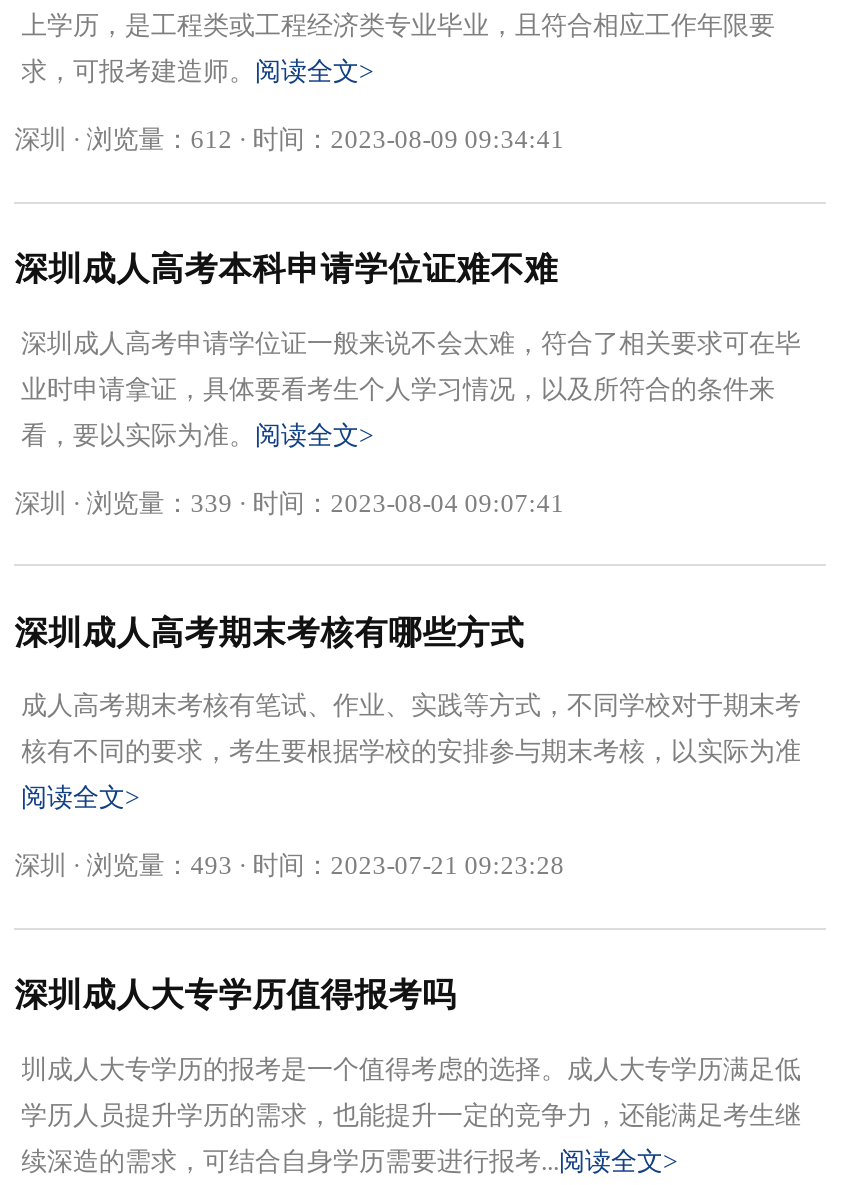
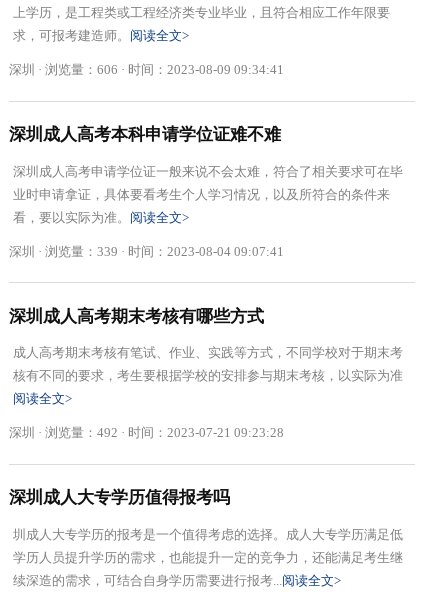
[14,125,564,155] 深圳 · 浏览量：612 · 时间：2023-08-09 09:34:41 -> [9,62,284,77] 深圳 · 浏览量：606 · 时间：2023-08-09 09:34:41
[14,851,564,881] 深圳 · 浏览量：493 · 时间：2023-07-21 09:23:28 -> [9,425,284,440] 深圳 · 浏览量：492 · 时间：2023-07-21 09:23:28

